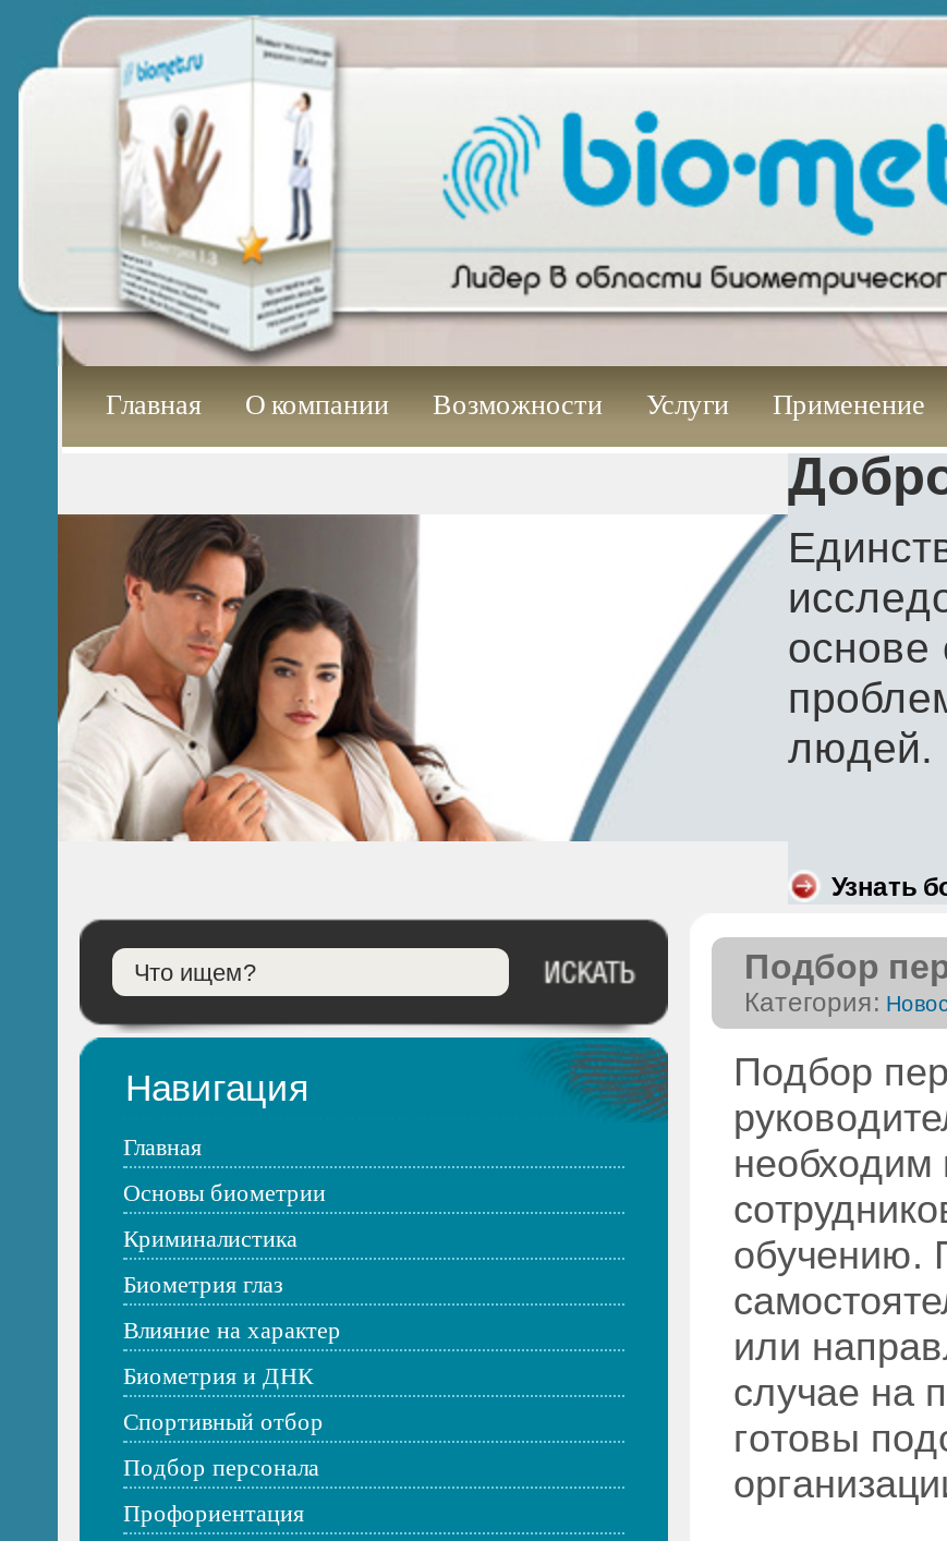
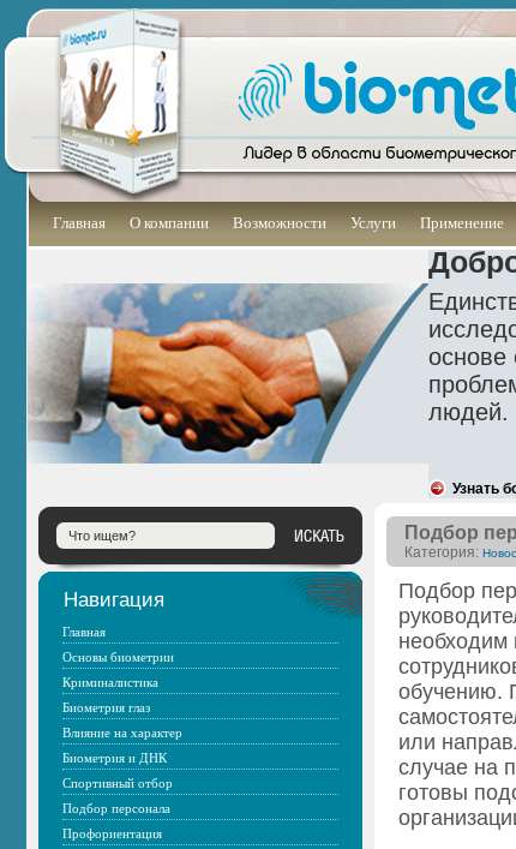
[56,512,731,844] [image] -> [25,282,398,465] [image]

